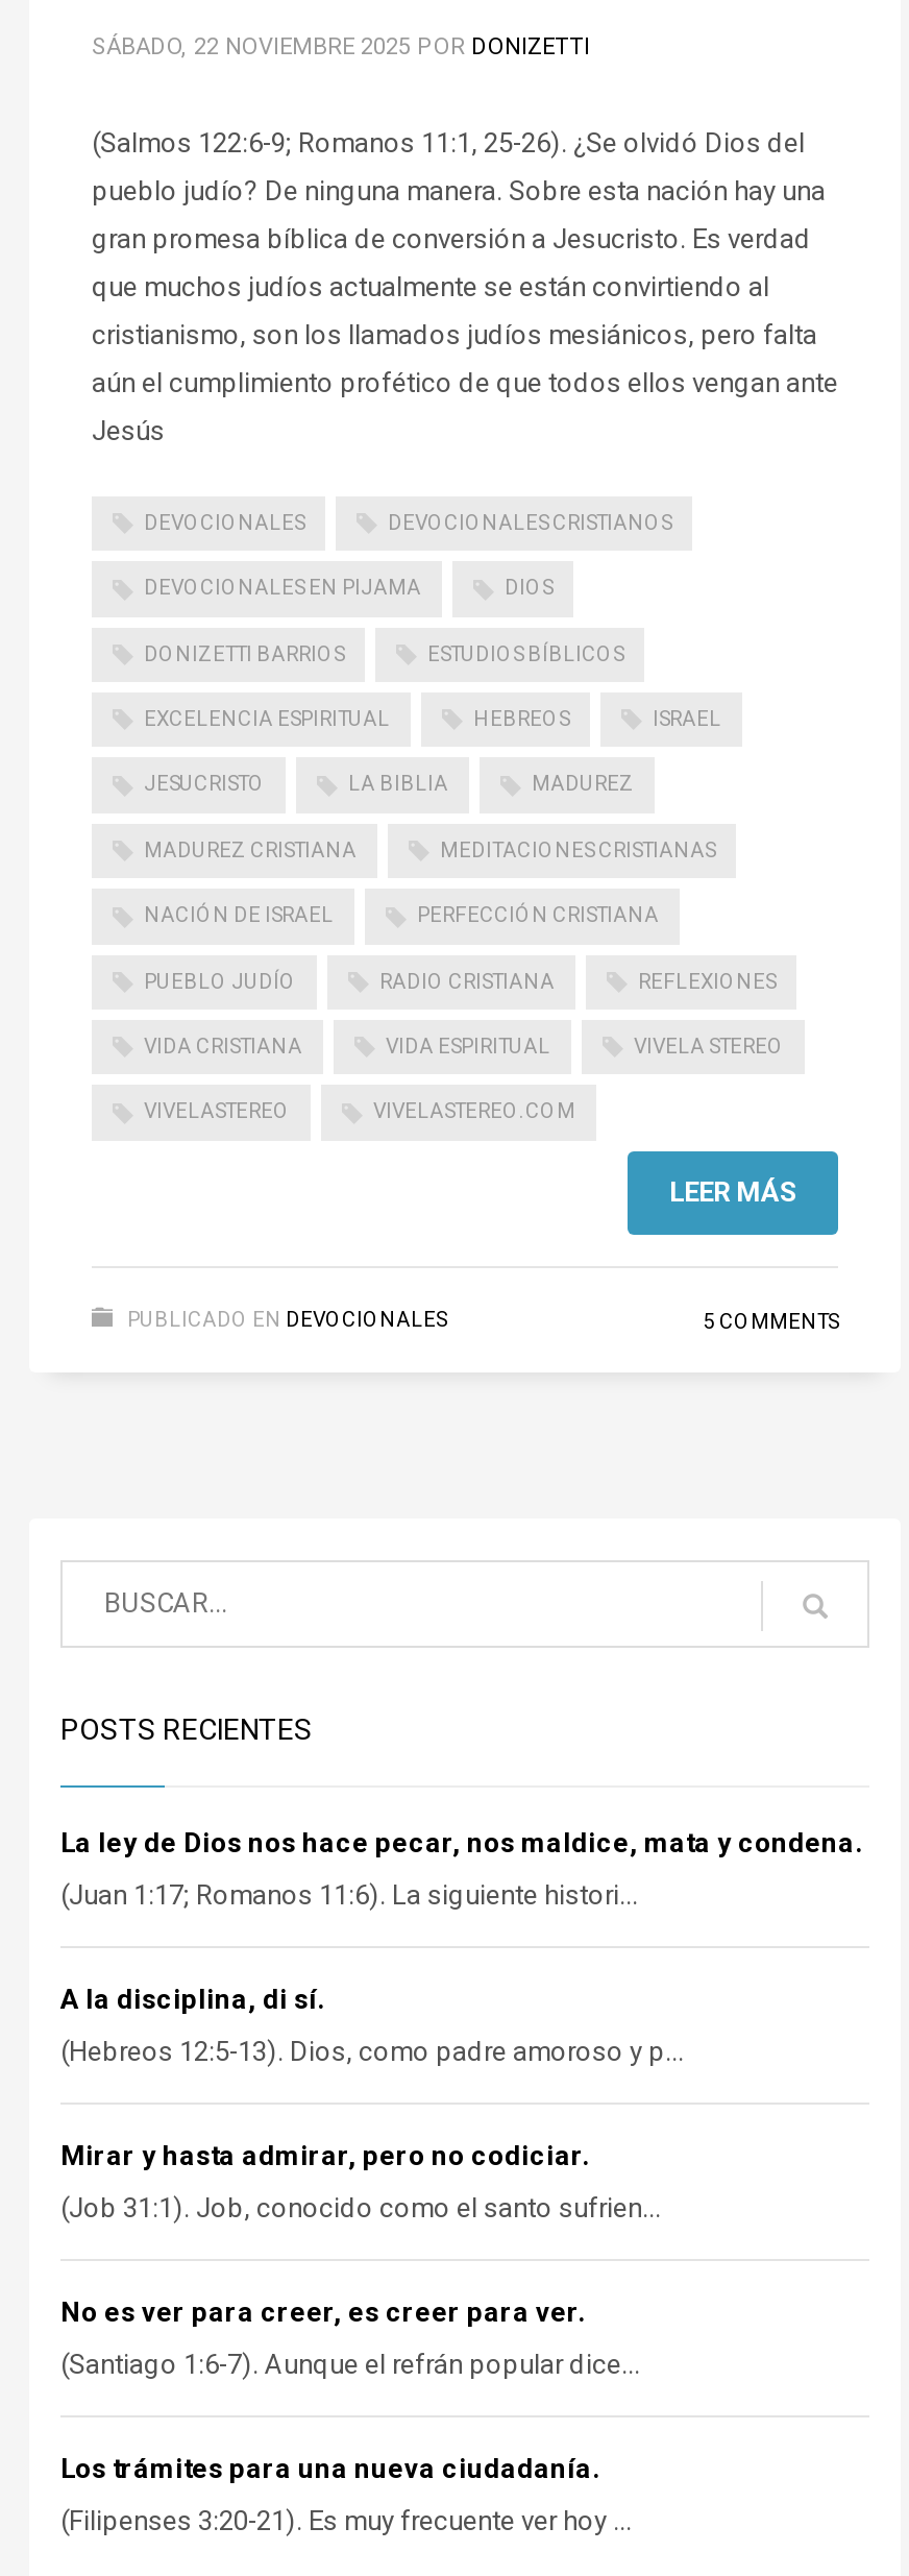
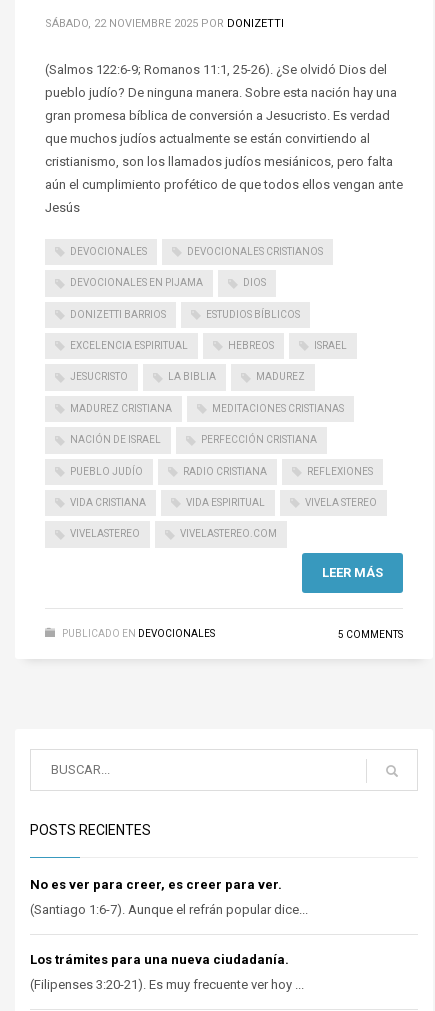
[60,1826,863,2223] La ley de Dios nos hace pecar, nos maldice, mata y condena. | (Juan 1:17; Romanos 11:6). La siguiente histori... | A la disciplina, di sí. | (Hebreos 12:5-13). Dios, como padre amoroso y p... | Mirar y hasta admirar, pero no codiciar. | (Job 31:1). Job, conocido como el santo sufrien... -> none

